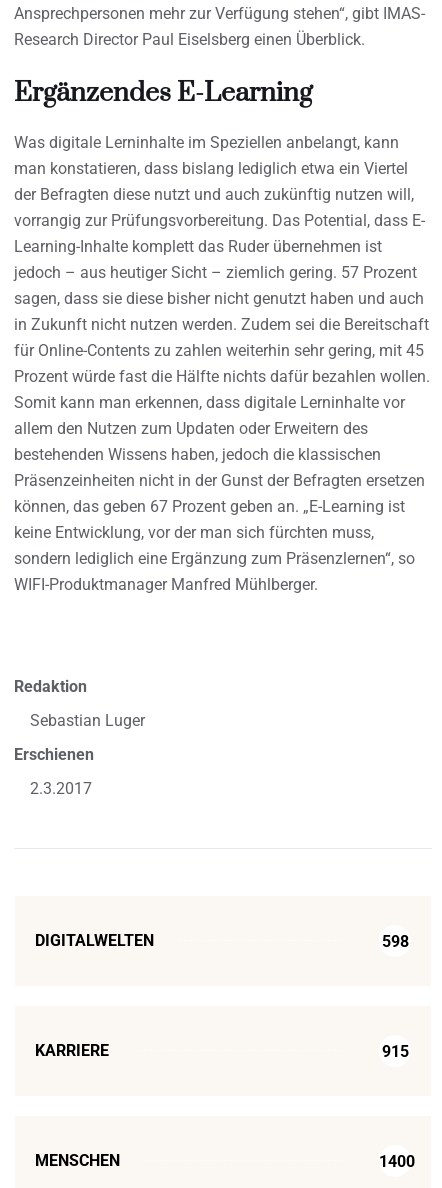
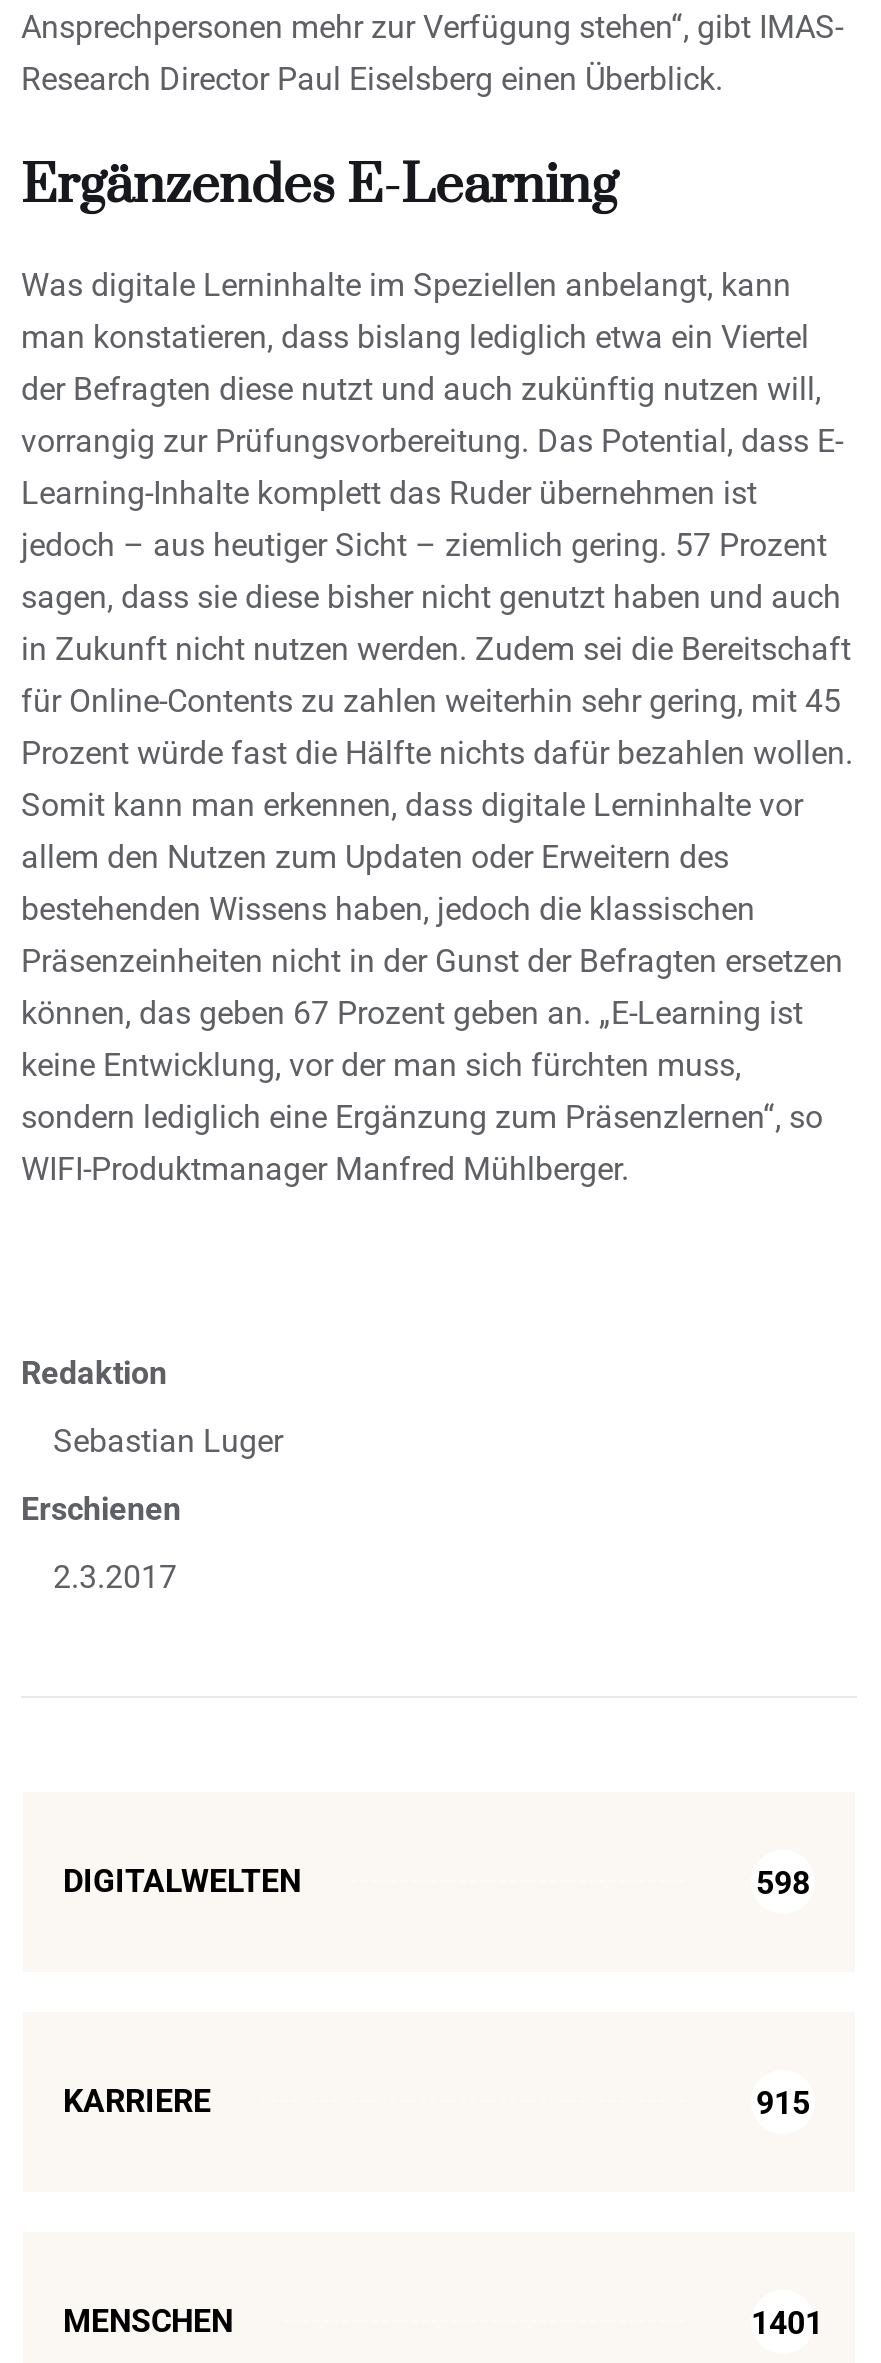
[379,1151,415,1170] 1400 -> [751,2303,823,2341] 1401

